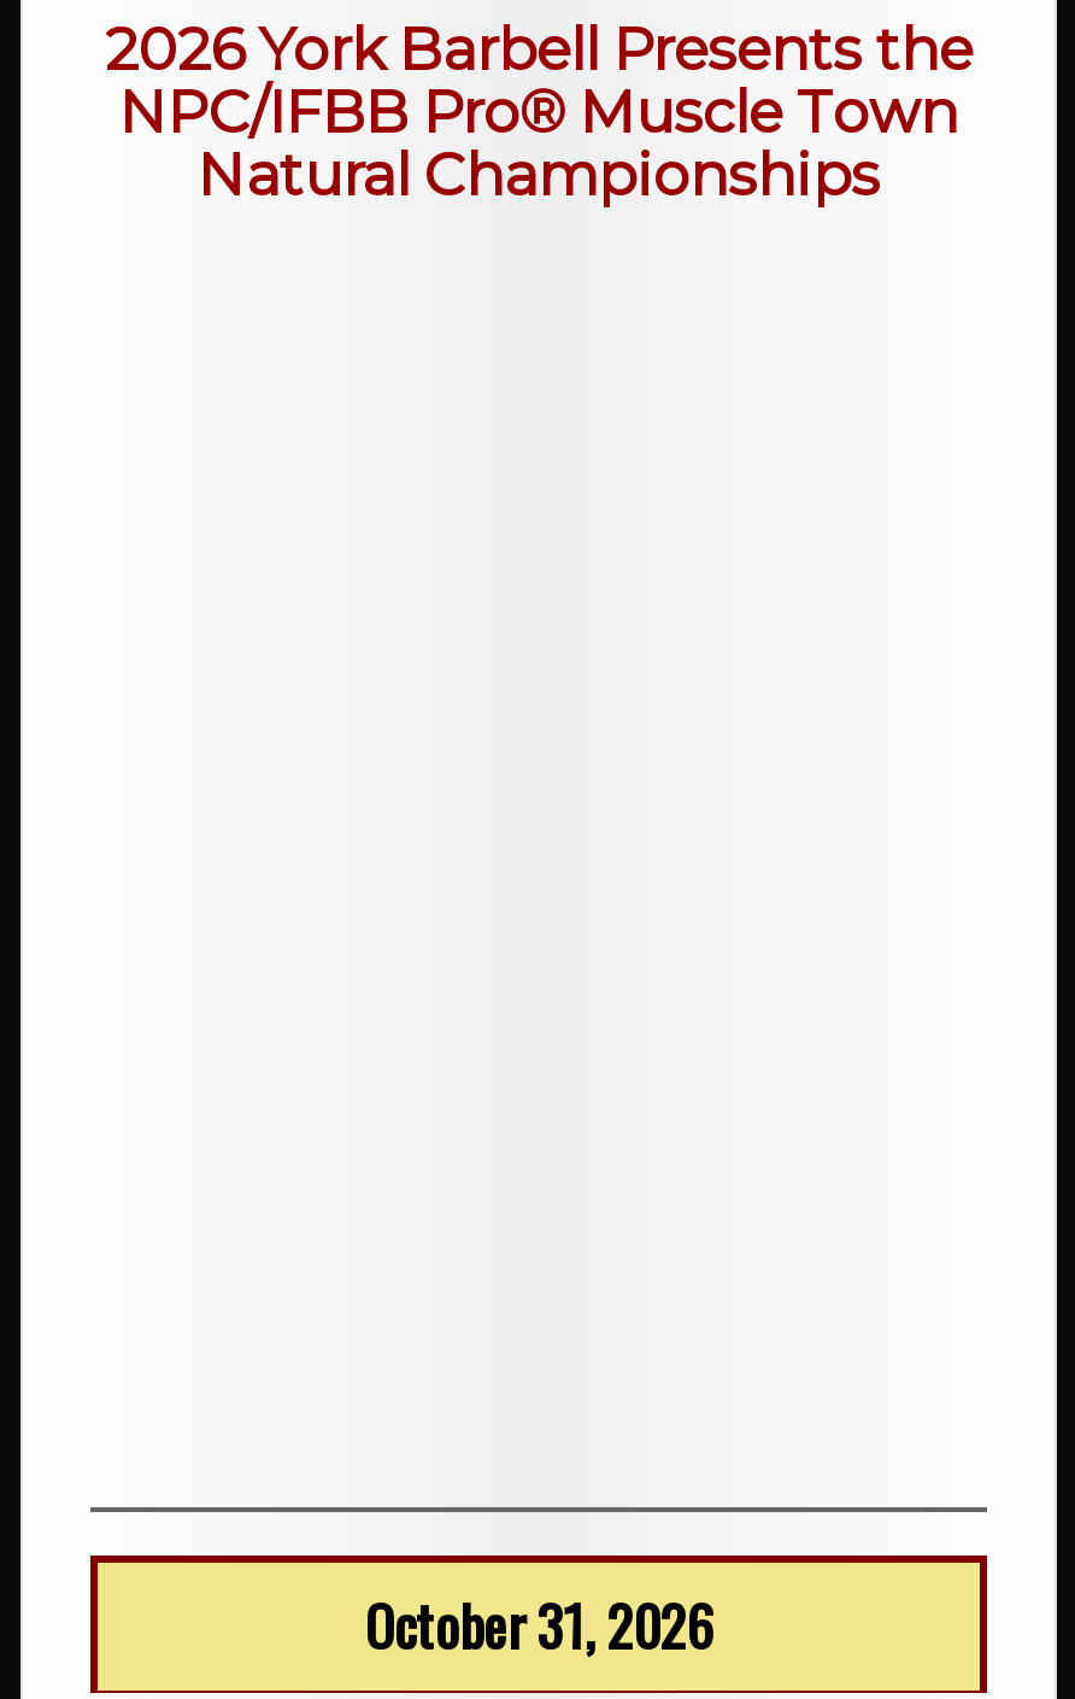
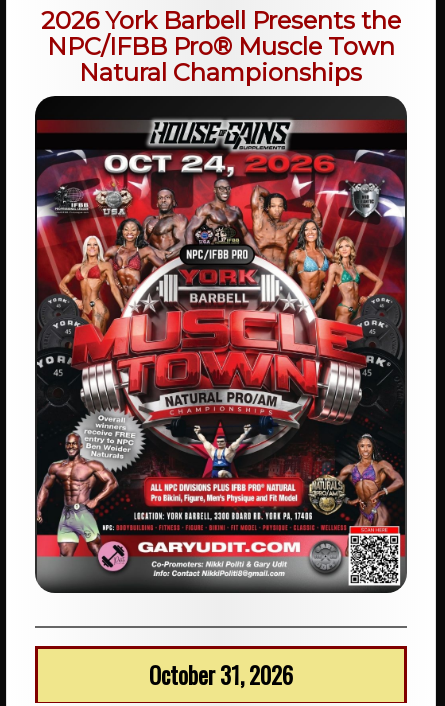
none -> [34,95,408,594] [image]

